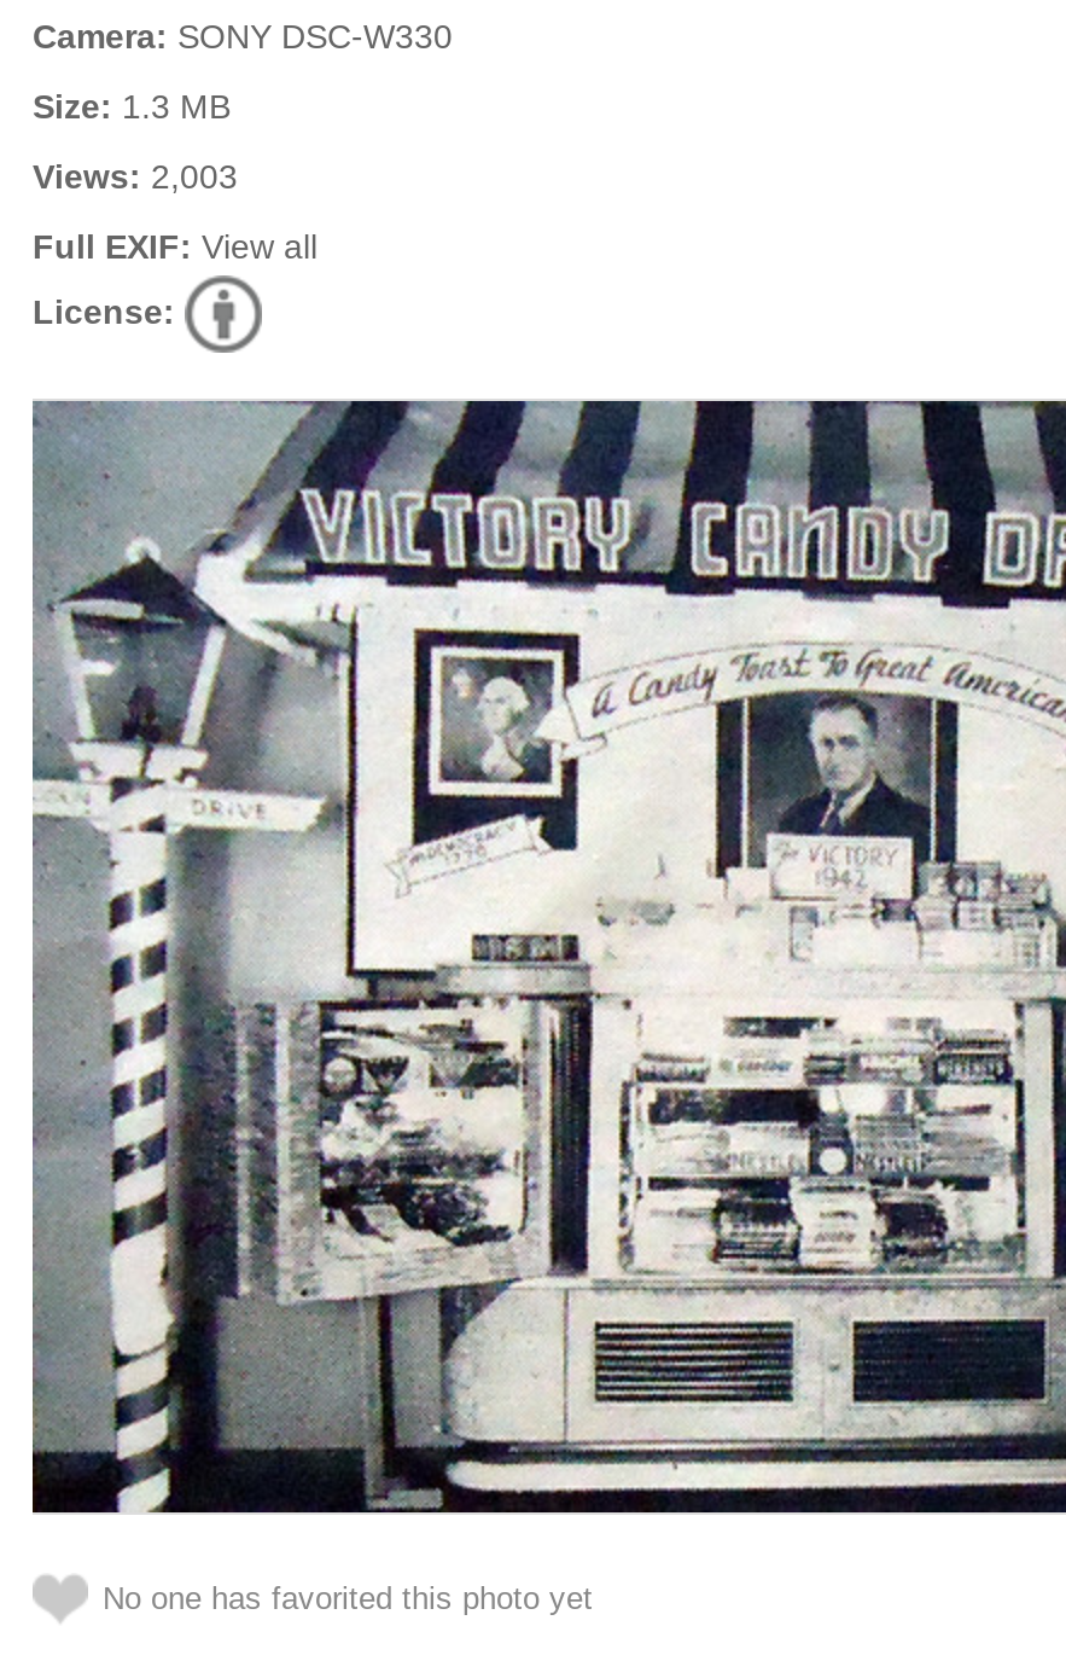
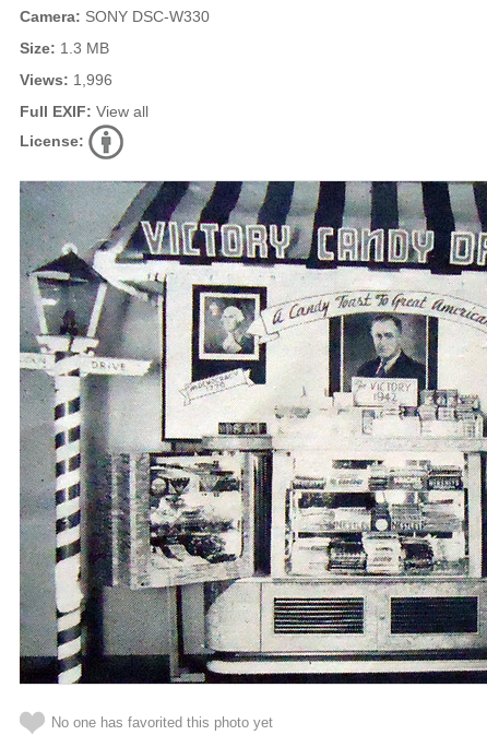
[33,157,238,196] Views: 2,003 -> [20,71,112,88] Views: 1,996

